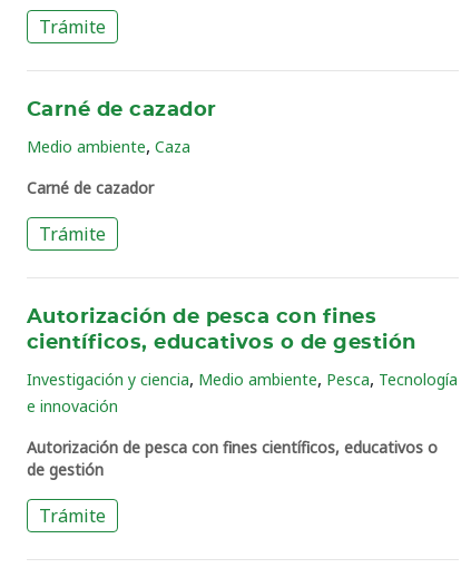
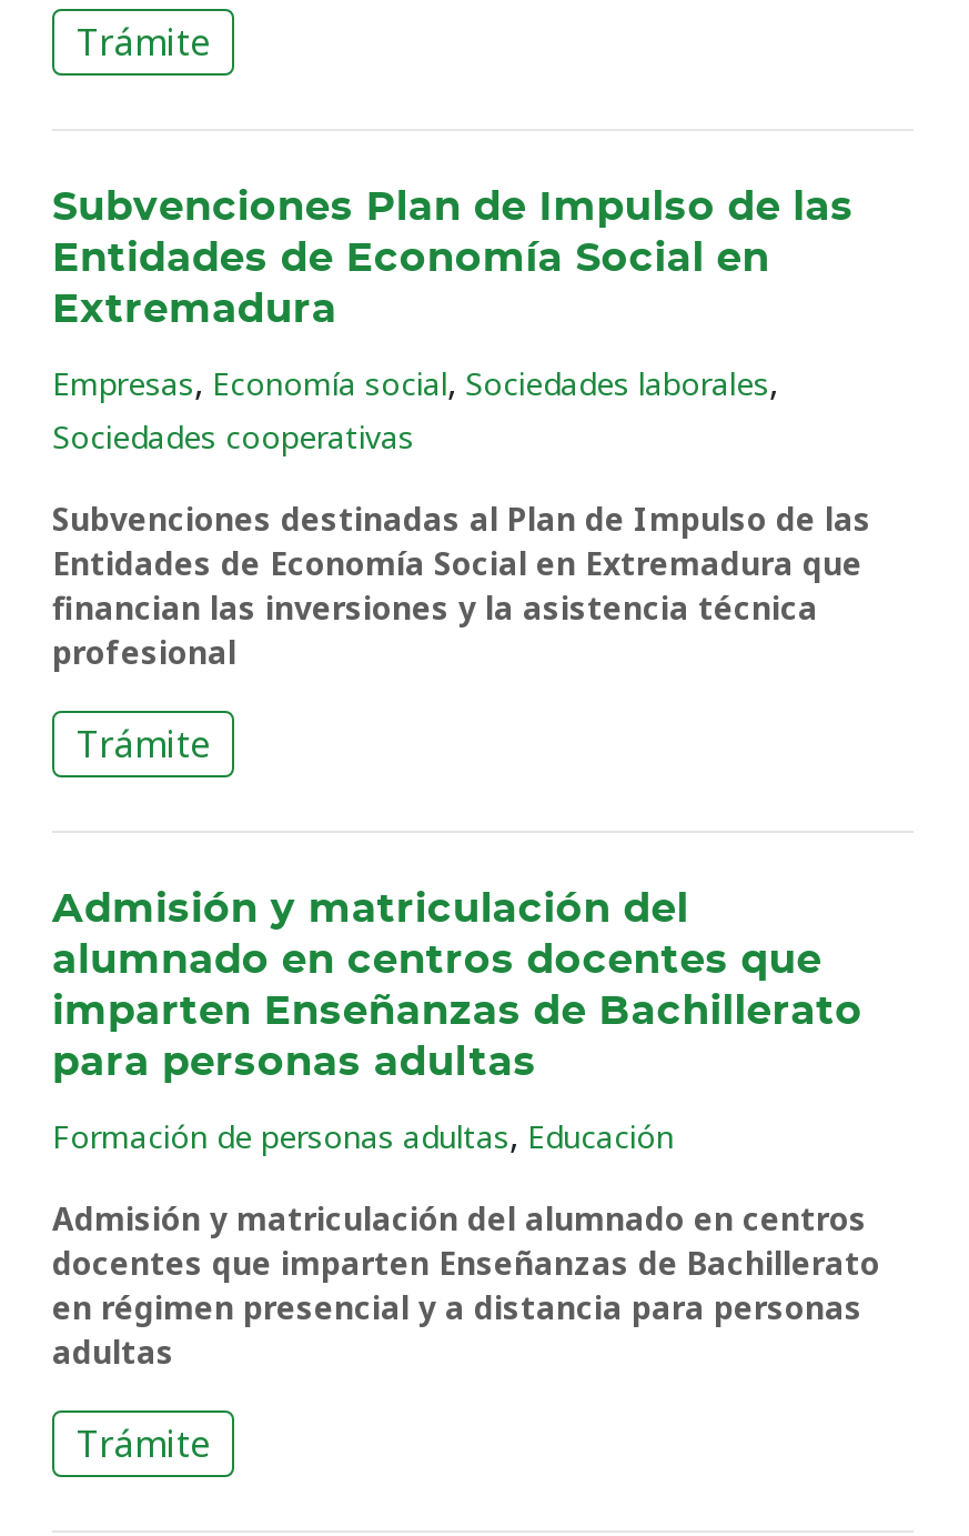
[27,100,217,120] Carné de cazador -> [52,189,854,331] Subvenciones Plan de Impulso de las | Entidades de Economía Social en | Extremadura
[27,134,190,158] Medio ambiente, Caza -> [52,358,778,458] Empresas, Economía social, Sociedades laborales, | Sociedades cooperativas
[27,177,154,198] Carné de cazador -> [52,498,871,673] Subvenciones destinadas al Plan de Impulso de las | Entidades de Economía Social en Extremadura que | financian las inversiones y la asistencia técnica | profesional
[27,307,416,353] Autorización de pesca con fines | científicos, educativos o de gestión -> [52,891,863,1084] Admisión y matriculación del | alumnado en centros docentes que | imparten Enseñanzas de Bachillerato | para personas adultas
[27,366,458,417] Investigación y ciencia, Medio ambiente, Pesca, Tecnología | e innovación -> [52,1111,674,1159] Formación de personas adultas, Educación
[27,437,438,480] Autorización de pesca con fines científicos, educativos o | de gestión -> [52,1197,880,1373] Admisión y matriculación del alumnado en centros | docentes que imparten Enseñanzas de Bachillerato | en régimen presencial y a distancia para personas | adultas

